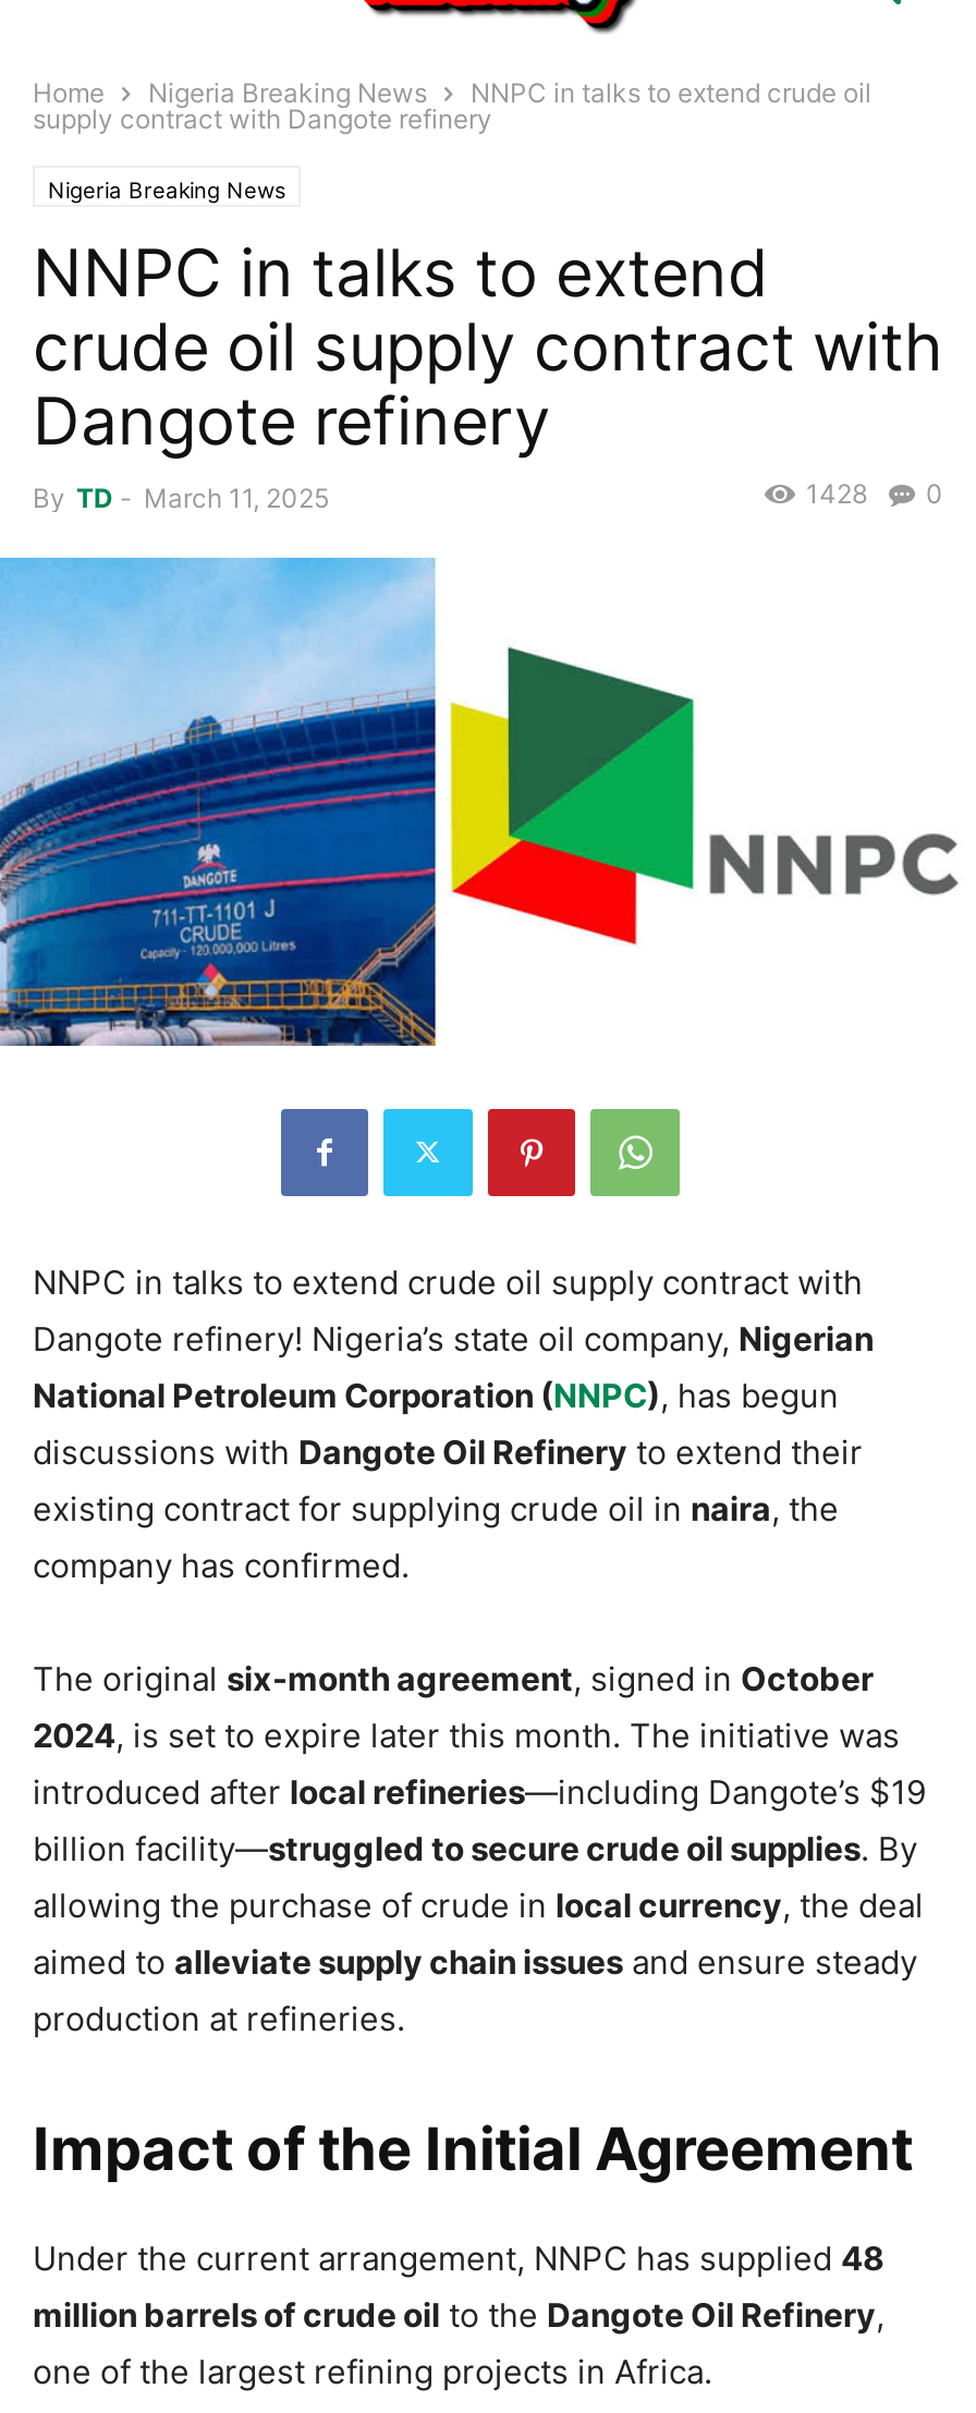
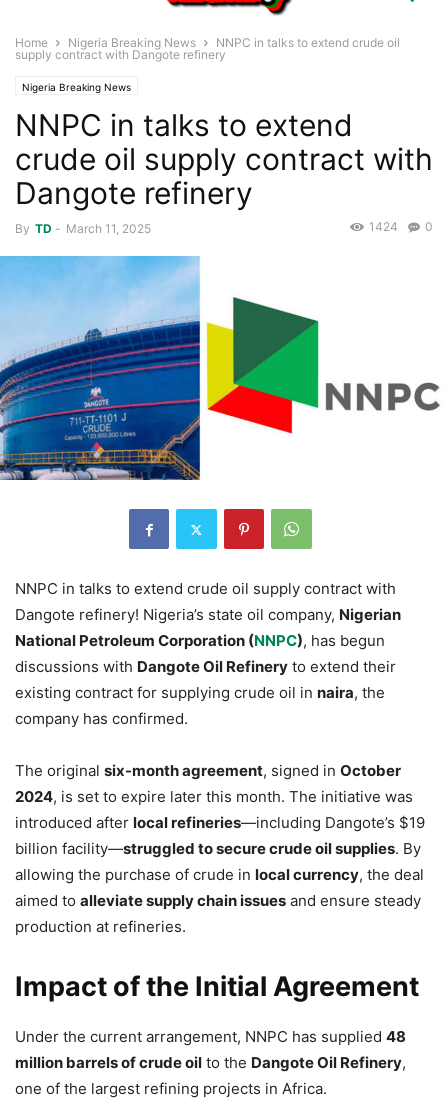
[806,477,943,510] 1428 0 -> [369,219,433,234] 1424 0

